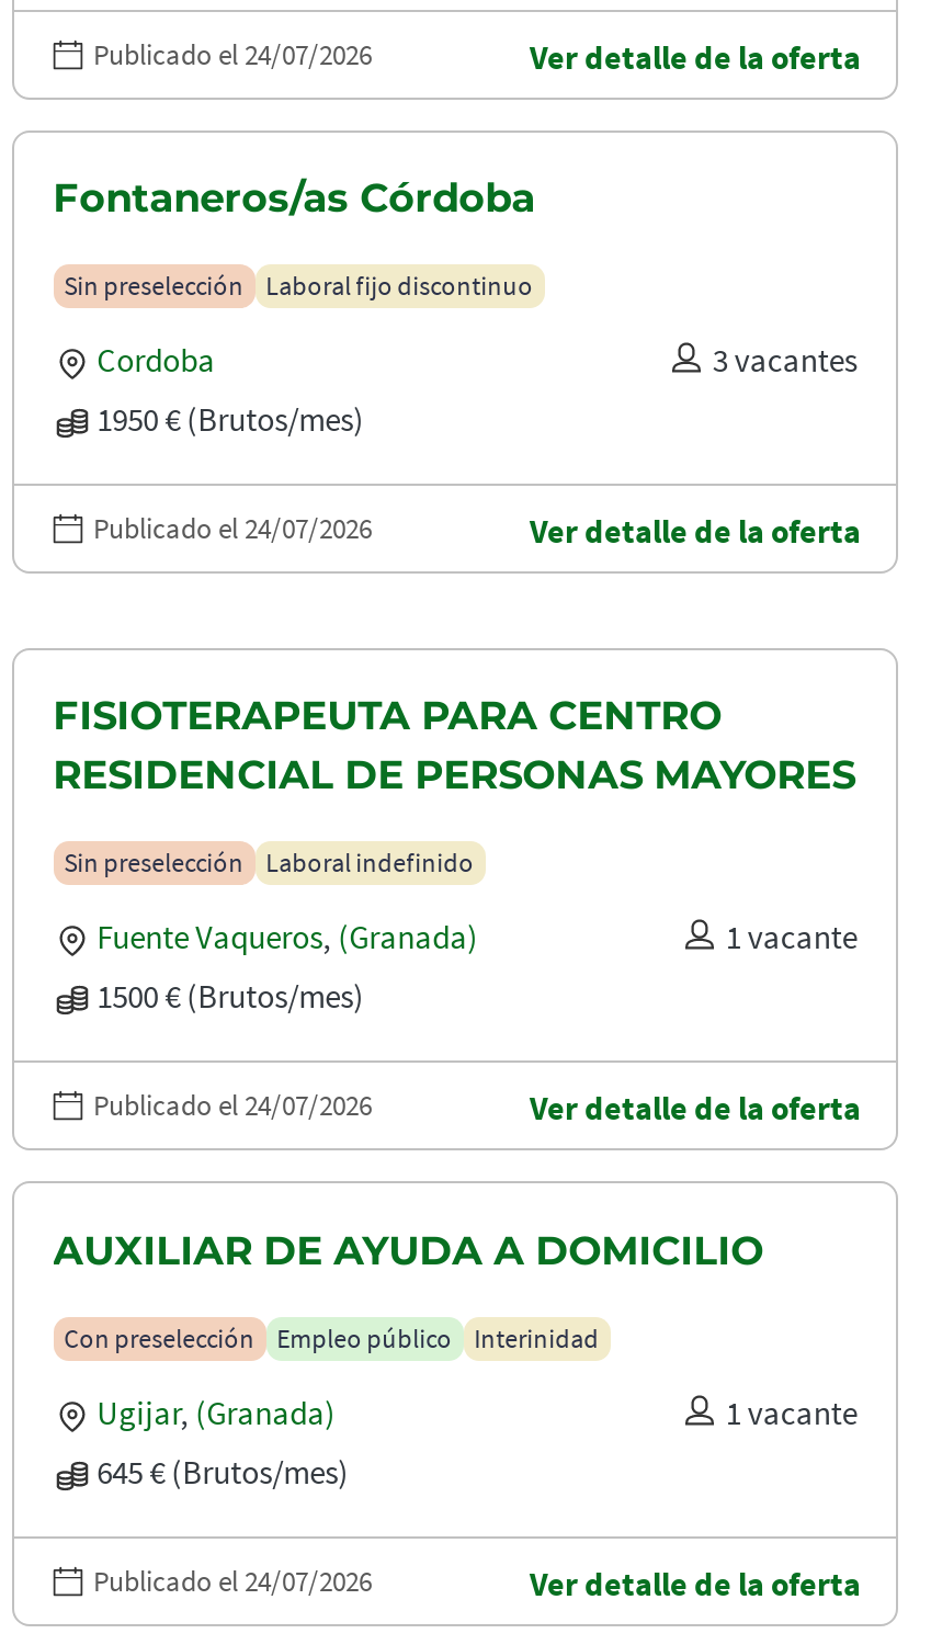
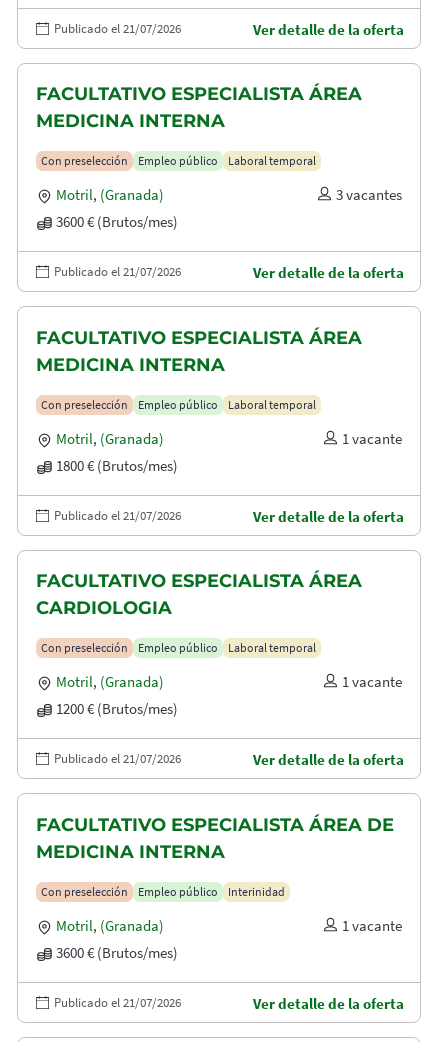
[93,35,372,73] Publicado el 24/07/2026 -> [54,20,181,37] Publicado el 21/07/2026
[53,175,535,223] Fontaneros/as Córdoba -> [36,83,362,132] FACULTATIVO ESPECIALISTA ÁREA | MEDICINA INTERNA
[64,269,533,302] Sin preselección | Laboral fijo discontinuo -> [41,153,316,168] Con preselección | Empleo público | Laboral temporal
[97,339,215,381] Cordoba -> [56,185,164,204] Motril, (Granada)
[97,399,364,440] 1950 € (Brutos/mes) -> [56,212,178,231] 3600 € (Brutos/mes)
[93,510,372,548] Publicado el 24/07/2026 -> [54,263,181,280] Publicado el 21/07/2026
[53,692,856,800] FISIOTERAPEUTA PARA CENTRO | RESIDENCIAL DE PERSONAS MAYORES -> [36,327,362,376] FACULTATIVO ESPECIALISTA ÁREA | MEDICINA INTERNA
[64,846,474,879] Sin preselección | Laboral indefinido -> [41,397,316,412] Con preselección | Empleo público | Laboral temporal
[97,916,478,958] Fuente Vaqueros, (Granada) -> [56,429,164,448] Motril, (Granada)
[97,975,364,1017] 1500 € (Brutos/mes) -> [56,456,178,475] 1800 € (Brutos/mes)
[93,1087,372,1125] Publicado el 24/07/2026 -> [54,507,181,524] Publicado el 21/07/2026
[53,1227,763,1275] AUXILIAR DE AYUDA A DOMICILIO -> [36,570,404,863] FACULTATIVO ESPECIALISTA ÁREA | CARDIOLOGIA | Con preselección | Empleo público | Laboral temporal | Motril, (Granada) | 1 vacante | 1200 € (Brutos/mes) | Publicado el 21/07/2026 | Ver detalle de la oferta | FACULTATIVO ESPECIALISTA ÁREA DE | MEDICINA INTERNA
[97,1391,336,1433] Ugijar, (Granada) -> [56,916,164,935] Motril, (Granada)
[97,1450,349,1492] 645 € (Brutos/mes) -> [56,943,178,962] 3600 € (Brutos/mes)
[93,1562,372,1600] Publicado el 24/07/2026 -> [54,994,181,1011] Publicado el 21/07/2026

